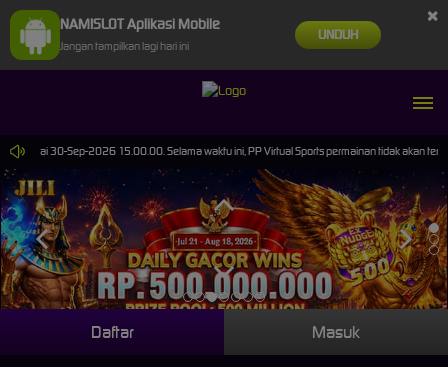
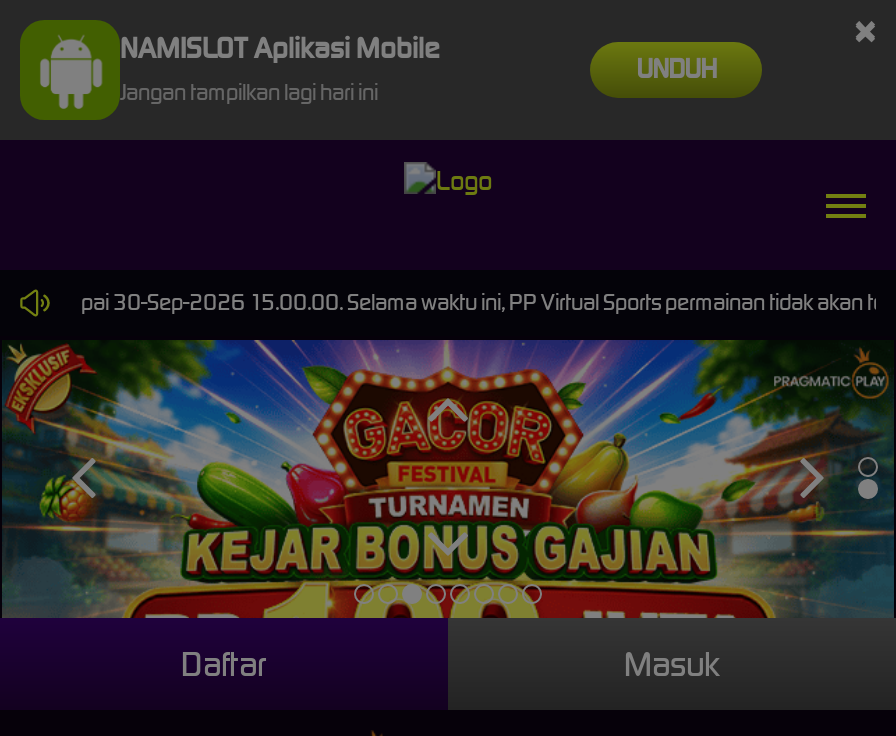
[3,169,445,310] [image] -> [6,338,890,620] [image]

